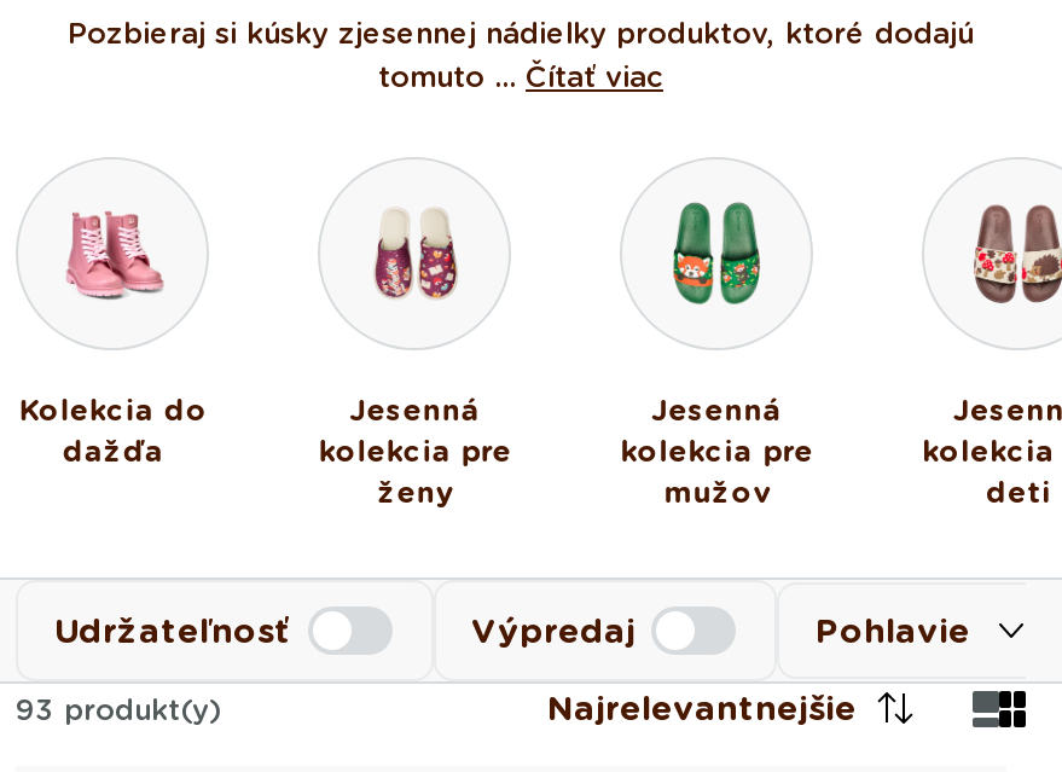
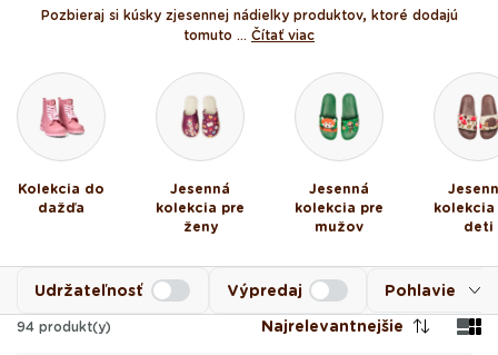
[16,690,221,726] 93 produkt(y) -> [17,318,111,334] 94 produkt(y)

